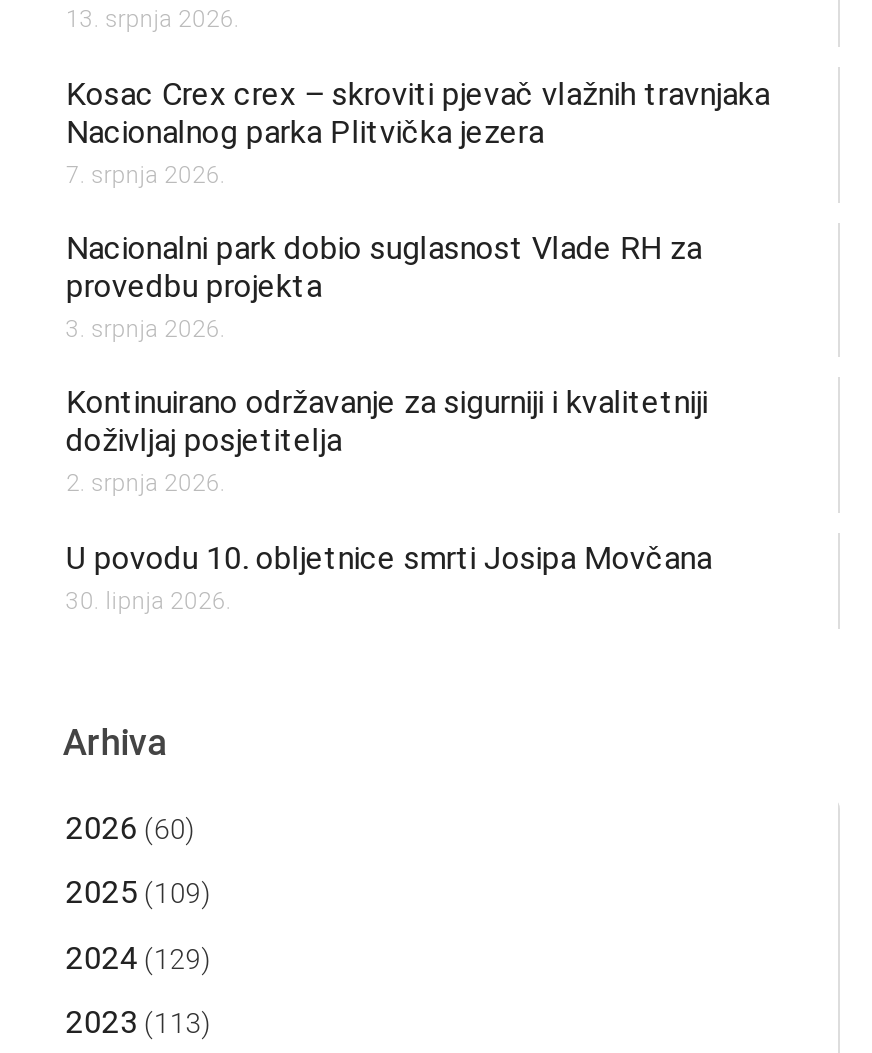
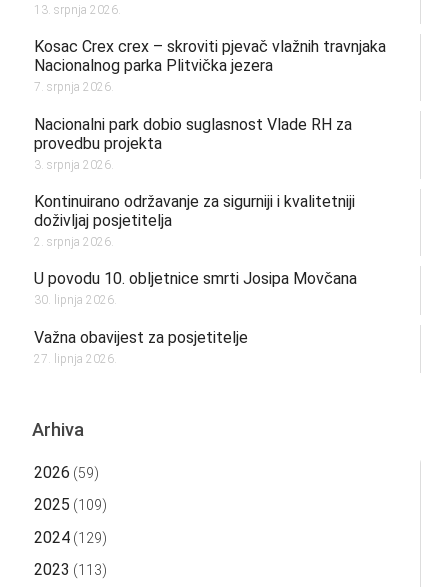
none -> [34,328,248,366] Važna obavijest za posjetitelje | 27. lipnja 2026.
[66,809,196,847] 2026 (60) -> [34,463,99,482] 2026 (59)

